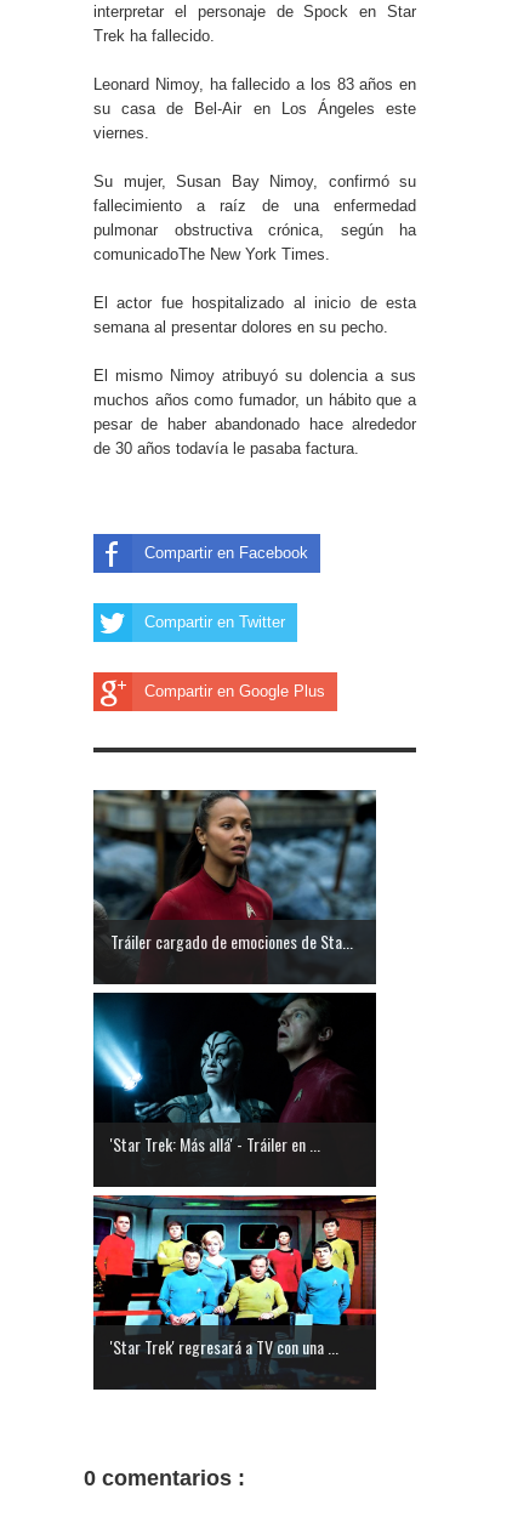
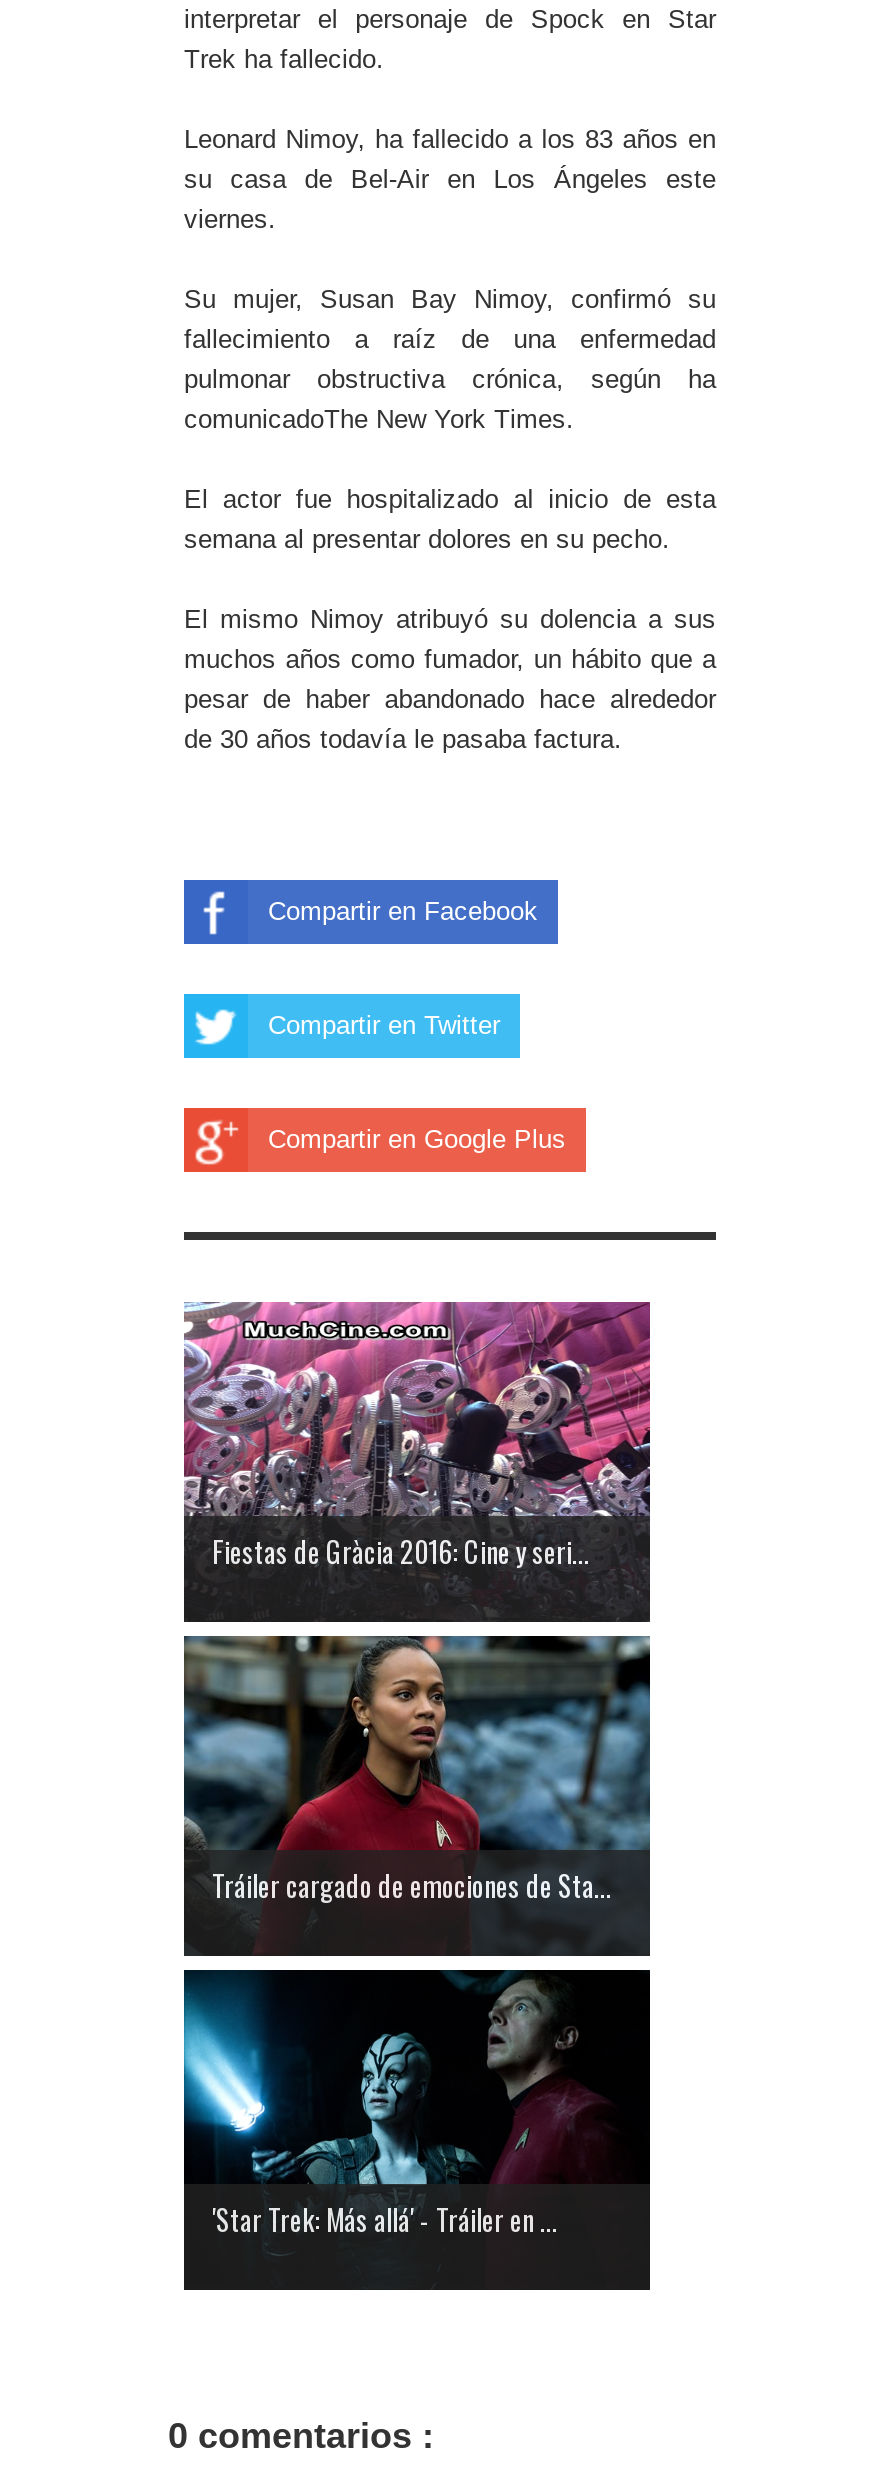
none -> [182,1300,652,1571] [image] | Fiestas de Gràcia 2016: Cine y seri...
moved [91,928,374,1156] -> [180,1863,646,2239]: [image] | Tráiler cargado de emociones de Sta... | 'Star Trek: Más allá' - Tráiler en ...
[92,1194,377,1359] [image] | 'Star Trek' regresará a TV con una ... -> none

